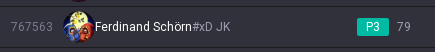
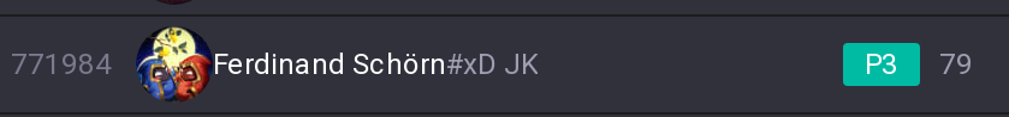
[11,20,53,34] 767563 -> [11,48,112,81] 771984

